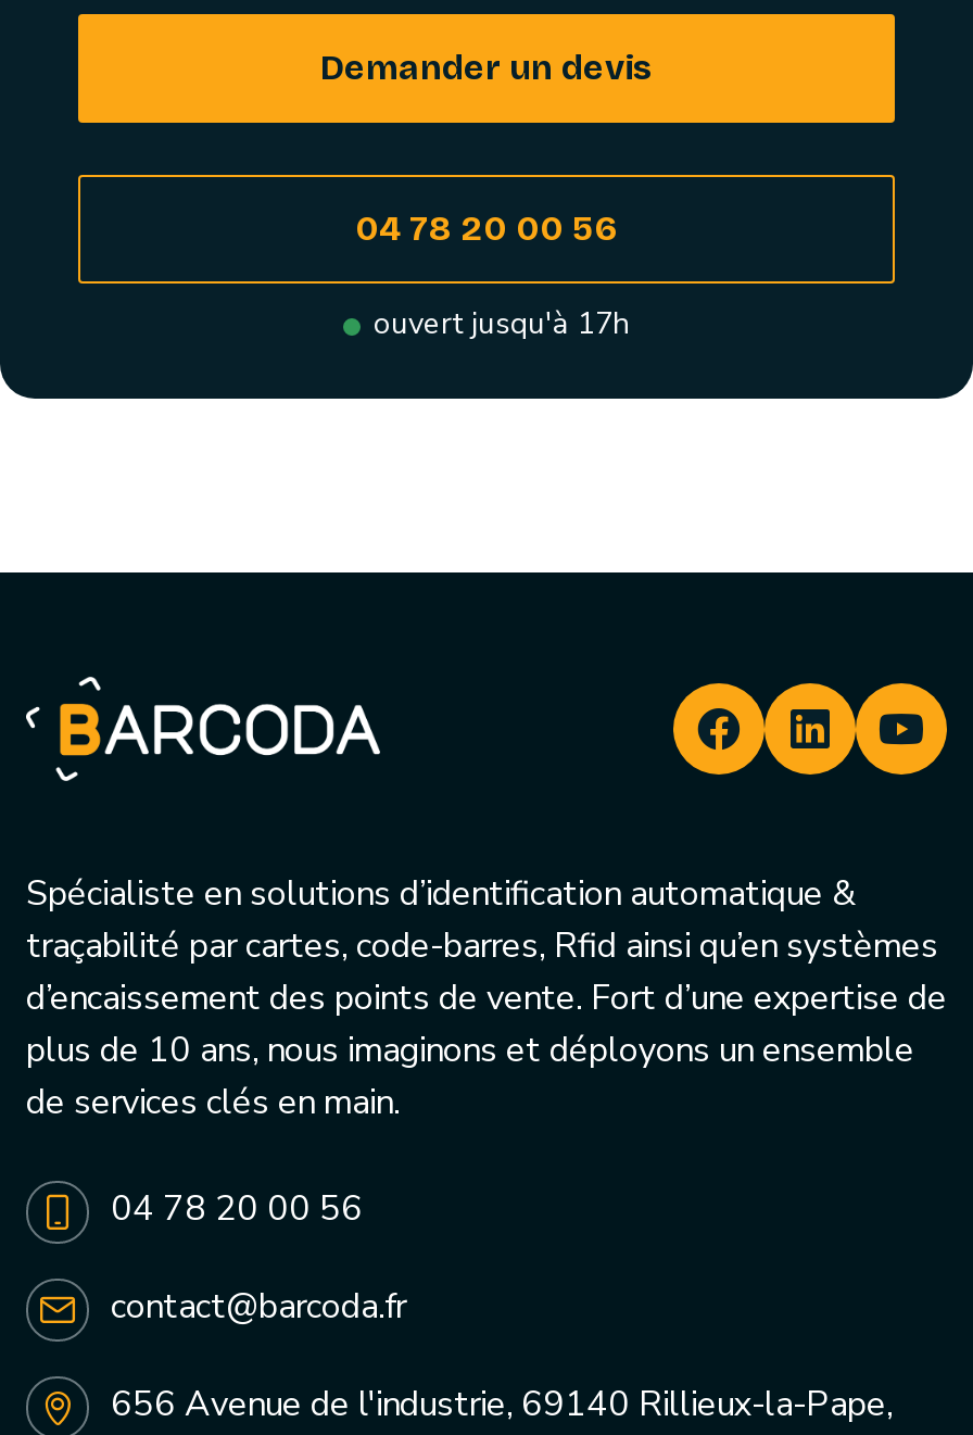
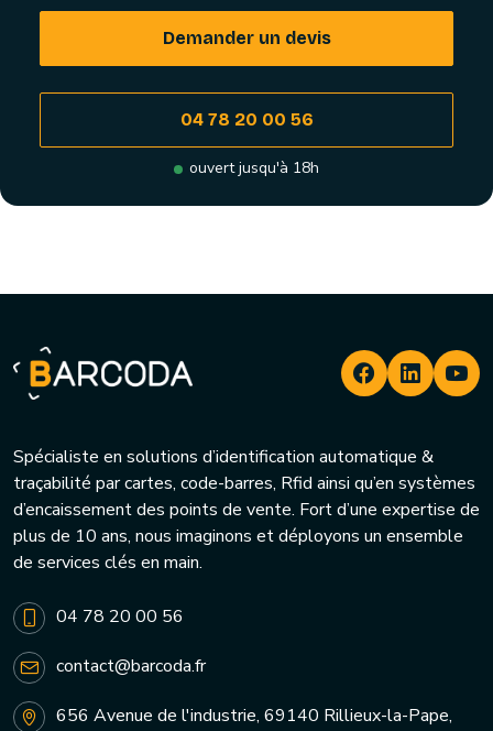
[374,303,630,344] ouvert jusqu'à 17h -> [189,157,319,178] ouvert jusqu'à 18h

